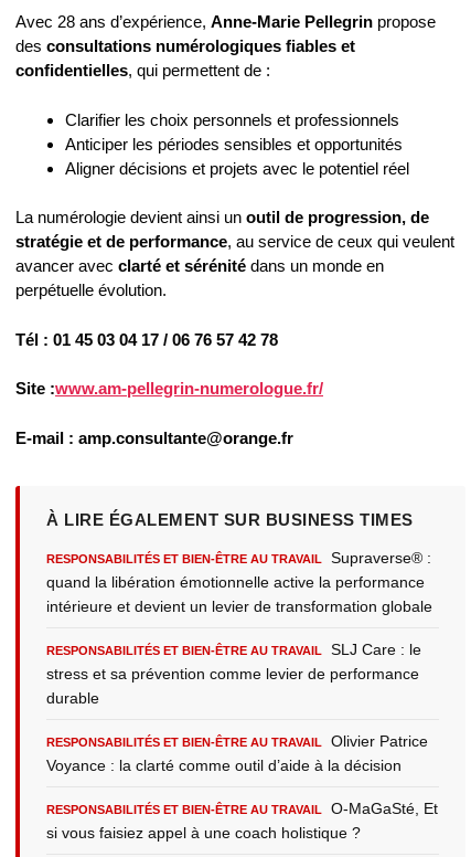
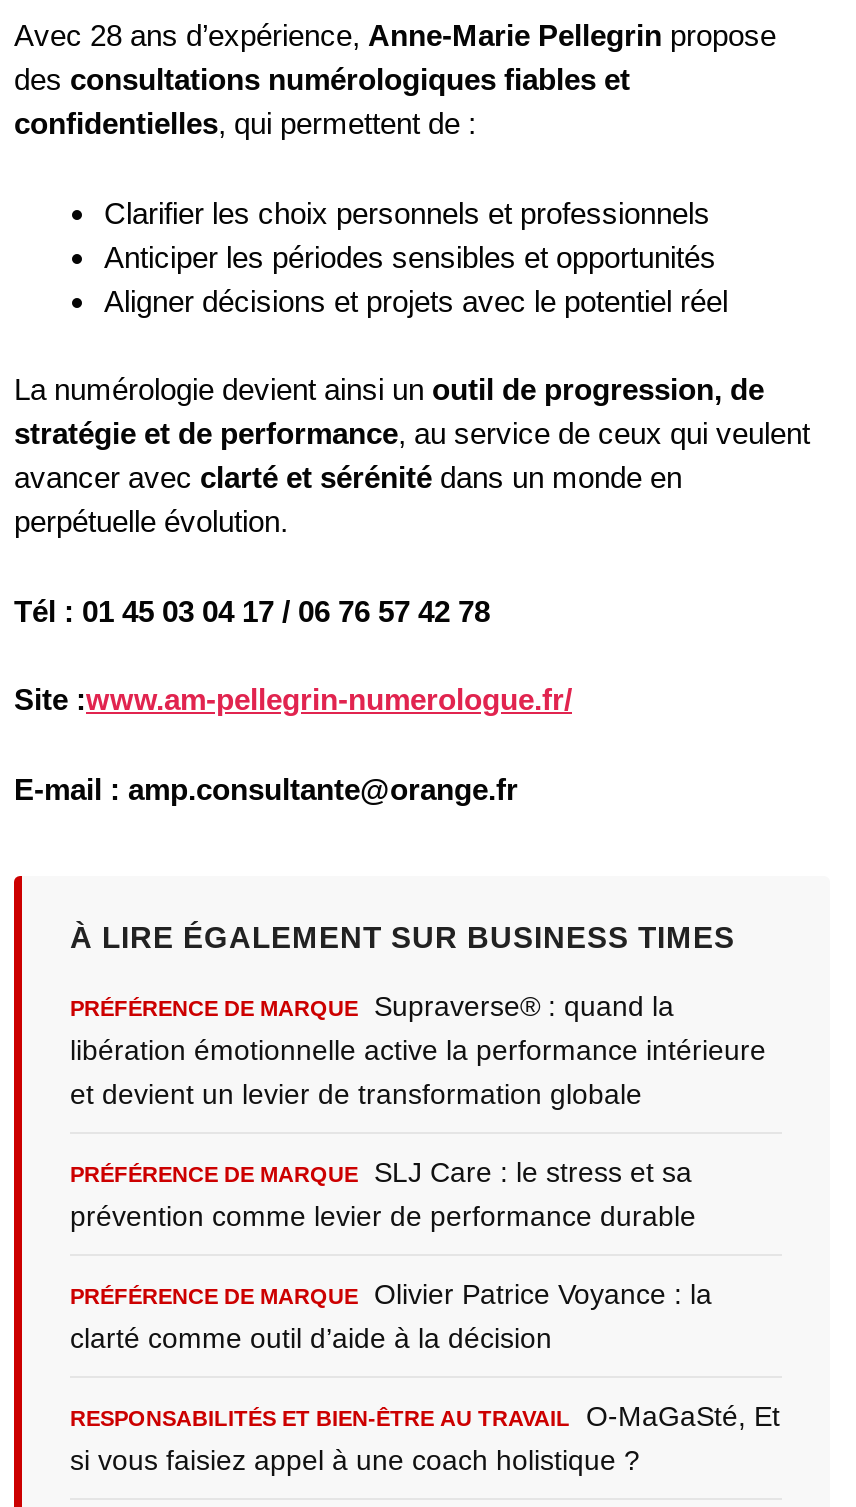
[46,549,432,615] RESPONSABILITÉS ET BIEN-ÊTRE AU TRAVAIL | Supraverse® : | quand la libération émotionnelle active la performance | intérieure et devient un levier de transformation globale -> [70,990,766,1110] PRÉFÉRENCE DE MARQUE | Supraverse® : quand la | libération émotionnelle active la performance intérieure | et devient un levier de transformation globale
[46,640,421,707] RESPONSABILITÉS ET BIEN-ÊTRE AU TRAVAIL | SLJ Care : le | stress et sa prévention comme levier de performance | durable -> [70,1156,696,1232] PRÉFÉRENCE DE MARQUE | SLJ Care : le stress et sa | prévention comme levier de performance durable
[46,732,428,774] RESPONSABILITÉS ET BIEN-ÊTRE AU TRAVAIL | Olivier Patrice | Voyance : la clarté comme outil d’aide à la décision -> [70,1278,712,1354] PRÉFÉRENCE DE MARQUE | Olivier Patrice Voyance : la | clarté comme outil d’aide à la décision

